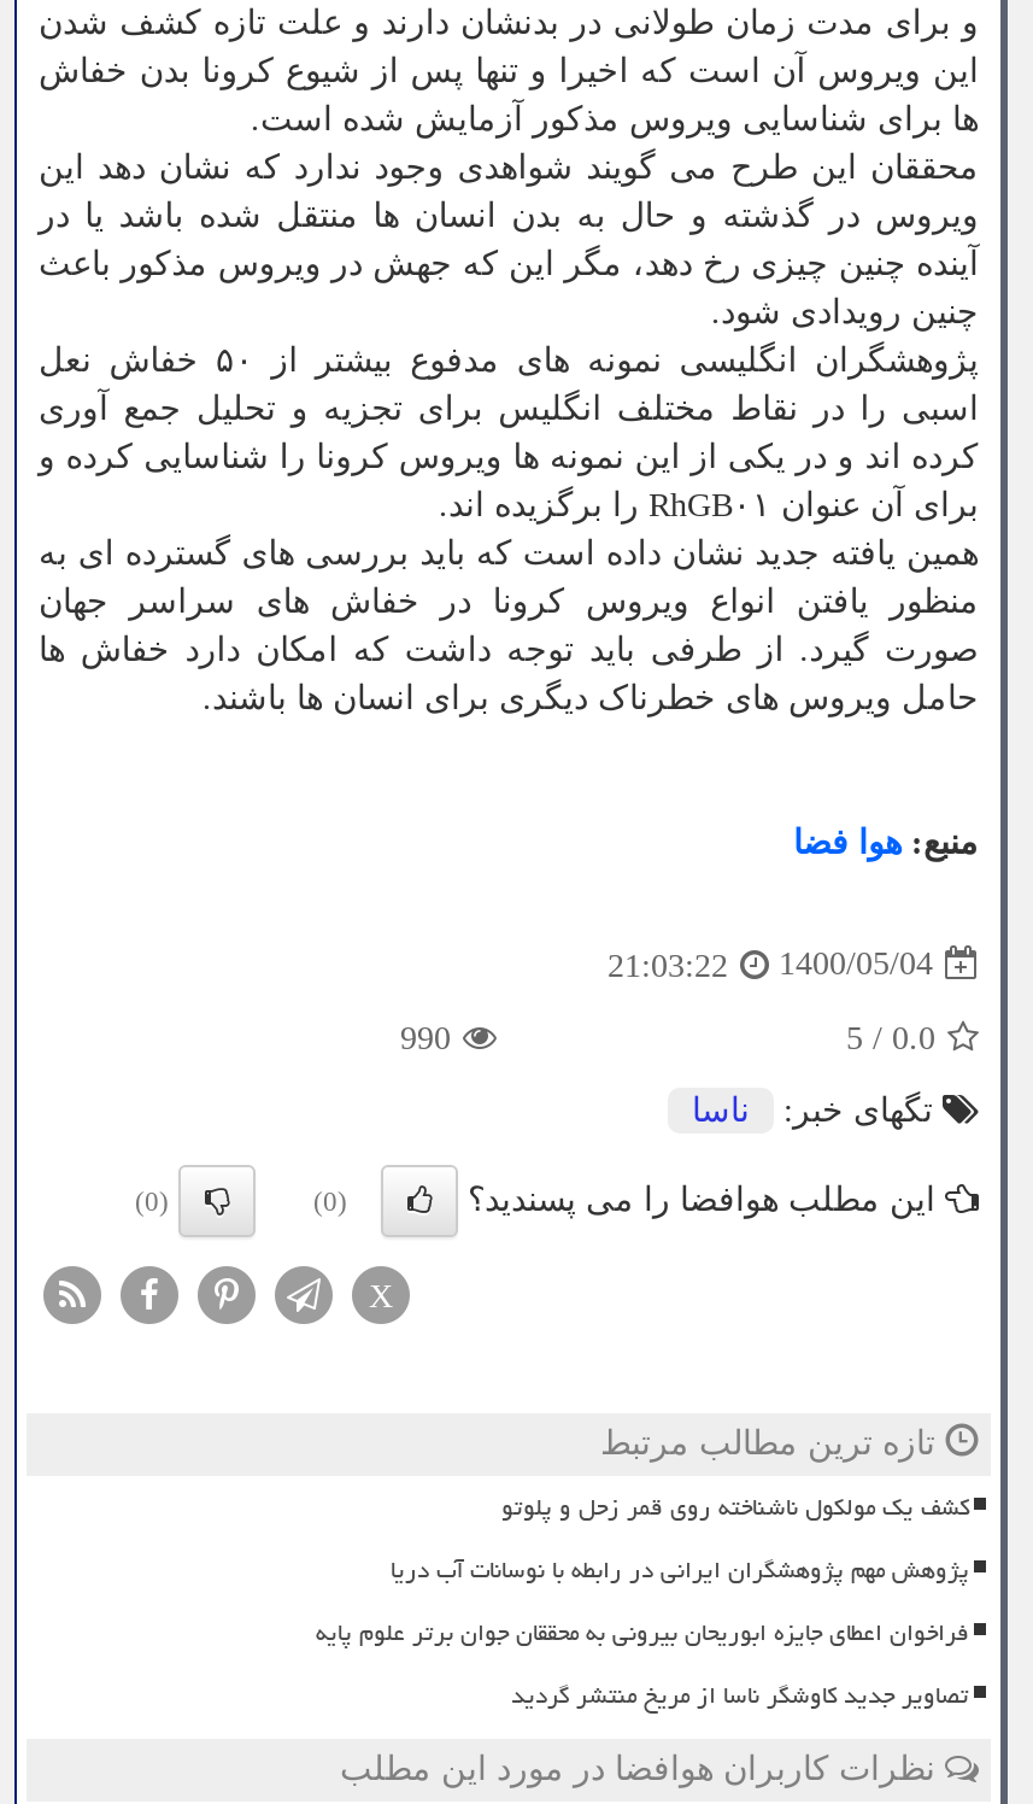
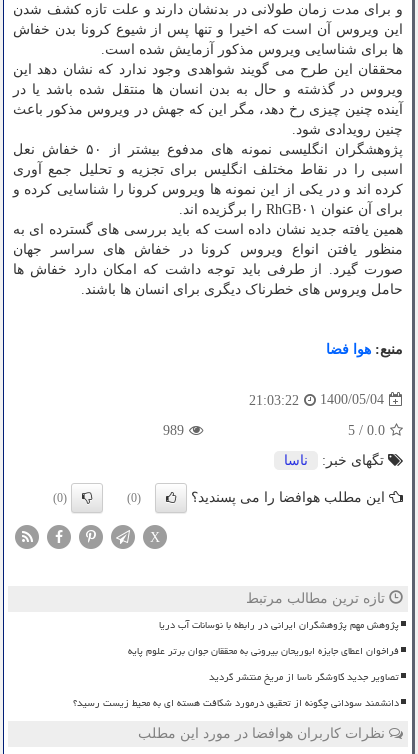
[400,1021,451,1057] 990 -> [163,423,184,438] 989
[501,1484,969,1532] کشف یک مولکول ناشناخته روی قمر زحل و پلوتو -> none
moved [316,1546,969,1720] -> [128,615,399,687]: پژوهش مهم پژوهشگران ایرانی در رابطه با نوسانات آب دریا | فراخوان اعطای جایزه ابوریحان بیرونی به محققان جوان برتر علوم پایه | تصاویر جدید کاوشگر ناسا از مریخ منتشر گردید
none -> [73,693,399,713] دانشمند سودانی چگونه از تحقیق درمورد شکافت هسته ای به محیط زیست رسید؟

